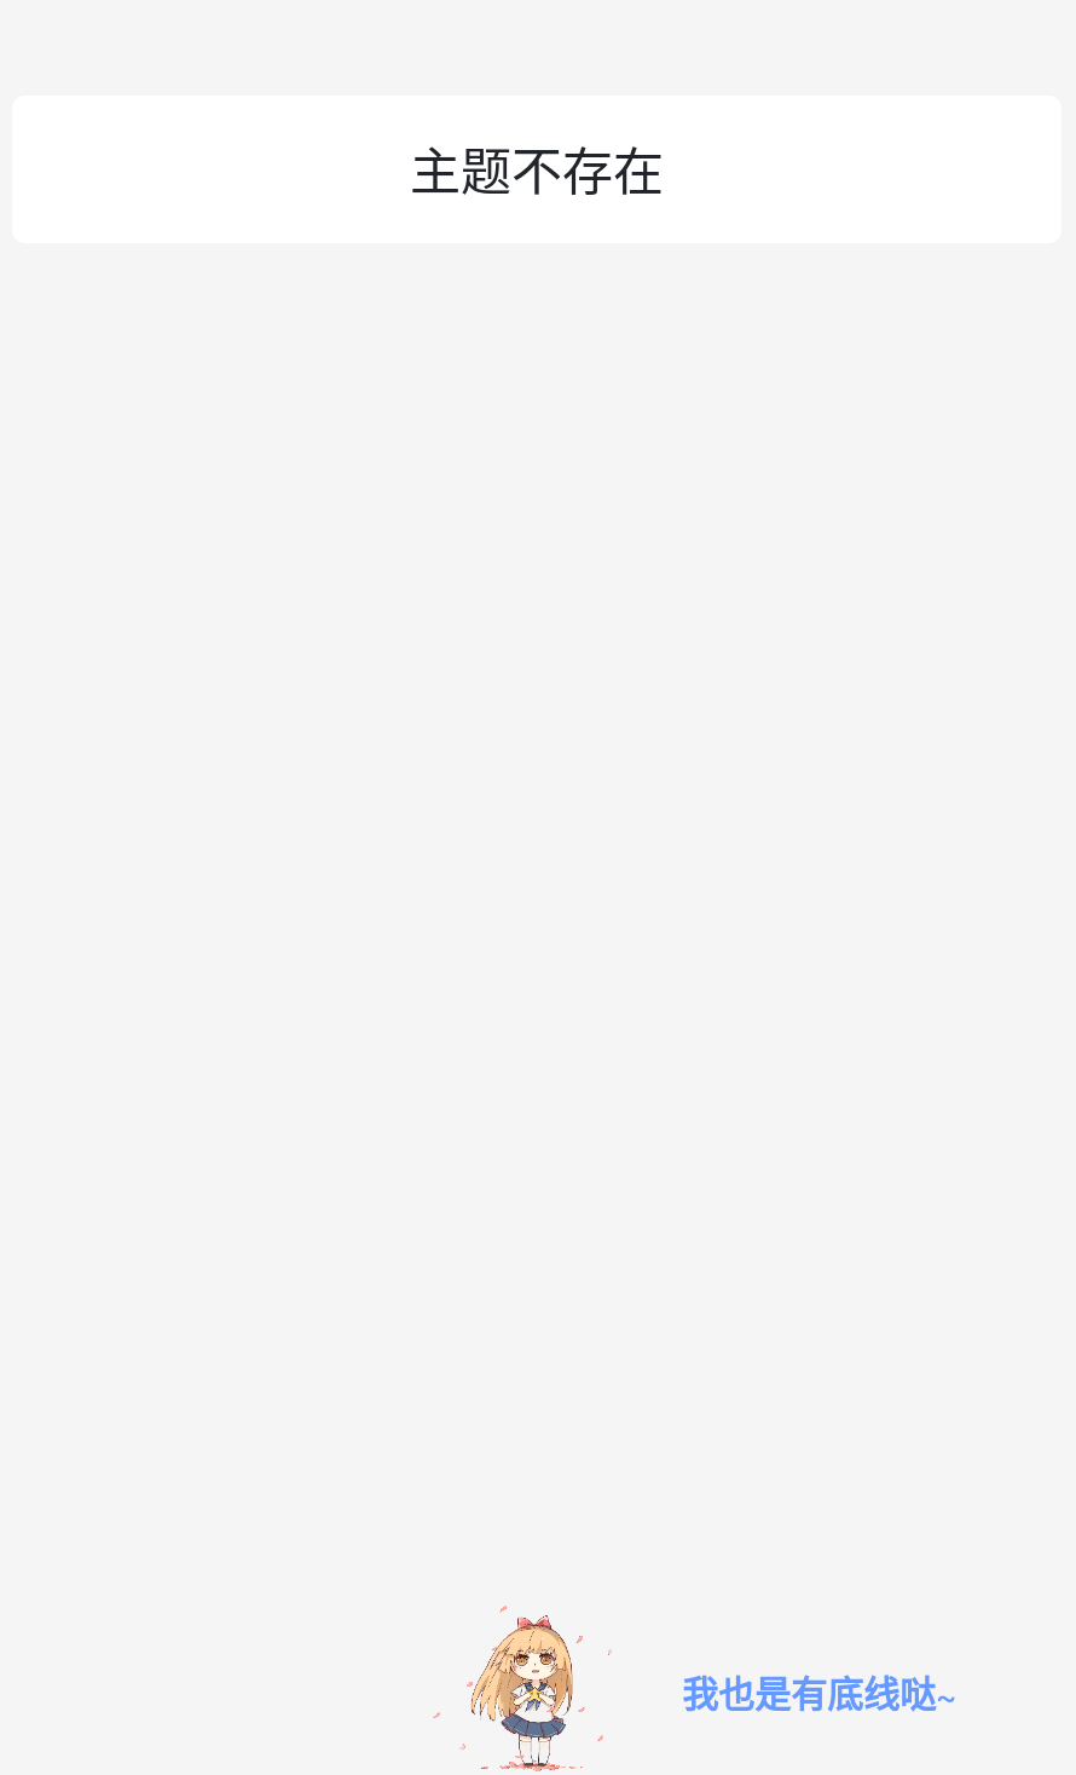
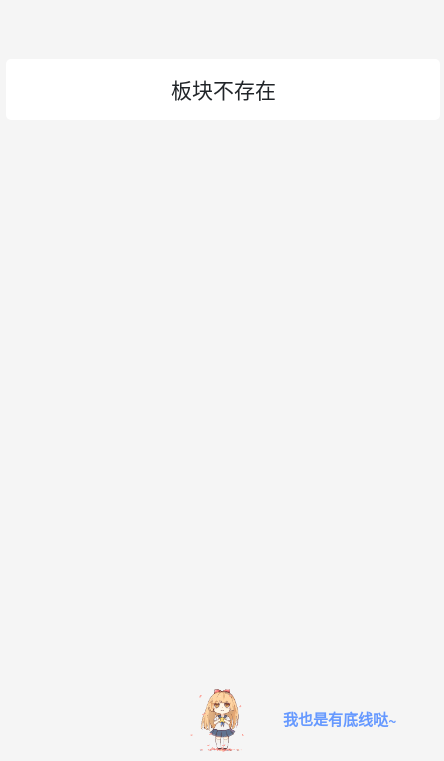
[410,131,664,203] 主题不存在 -> [170,73,275,103] 板块不存在
[459,1603,612,1763] [image] -> [190,684,244,751] [image]

